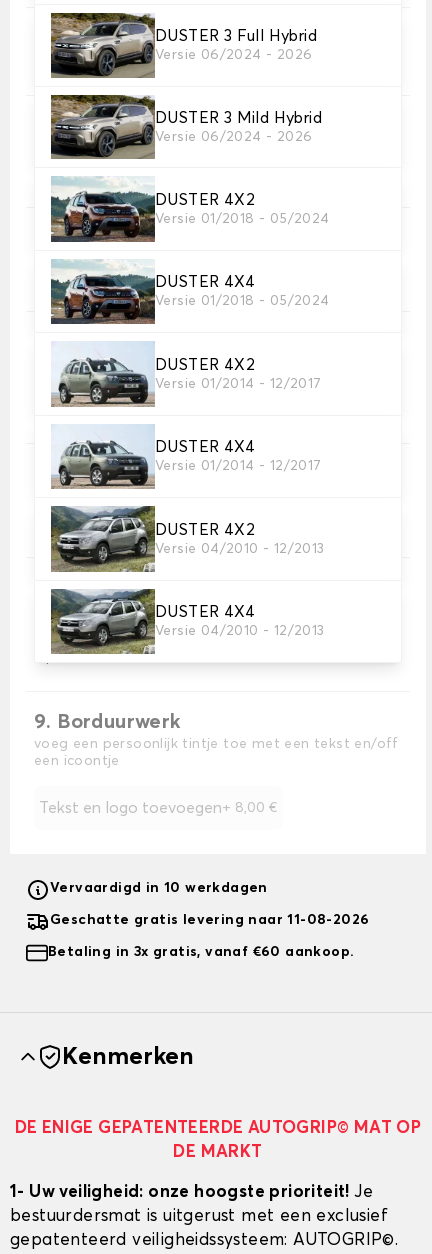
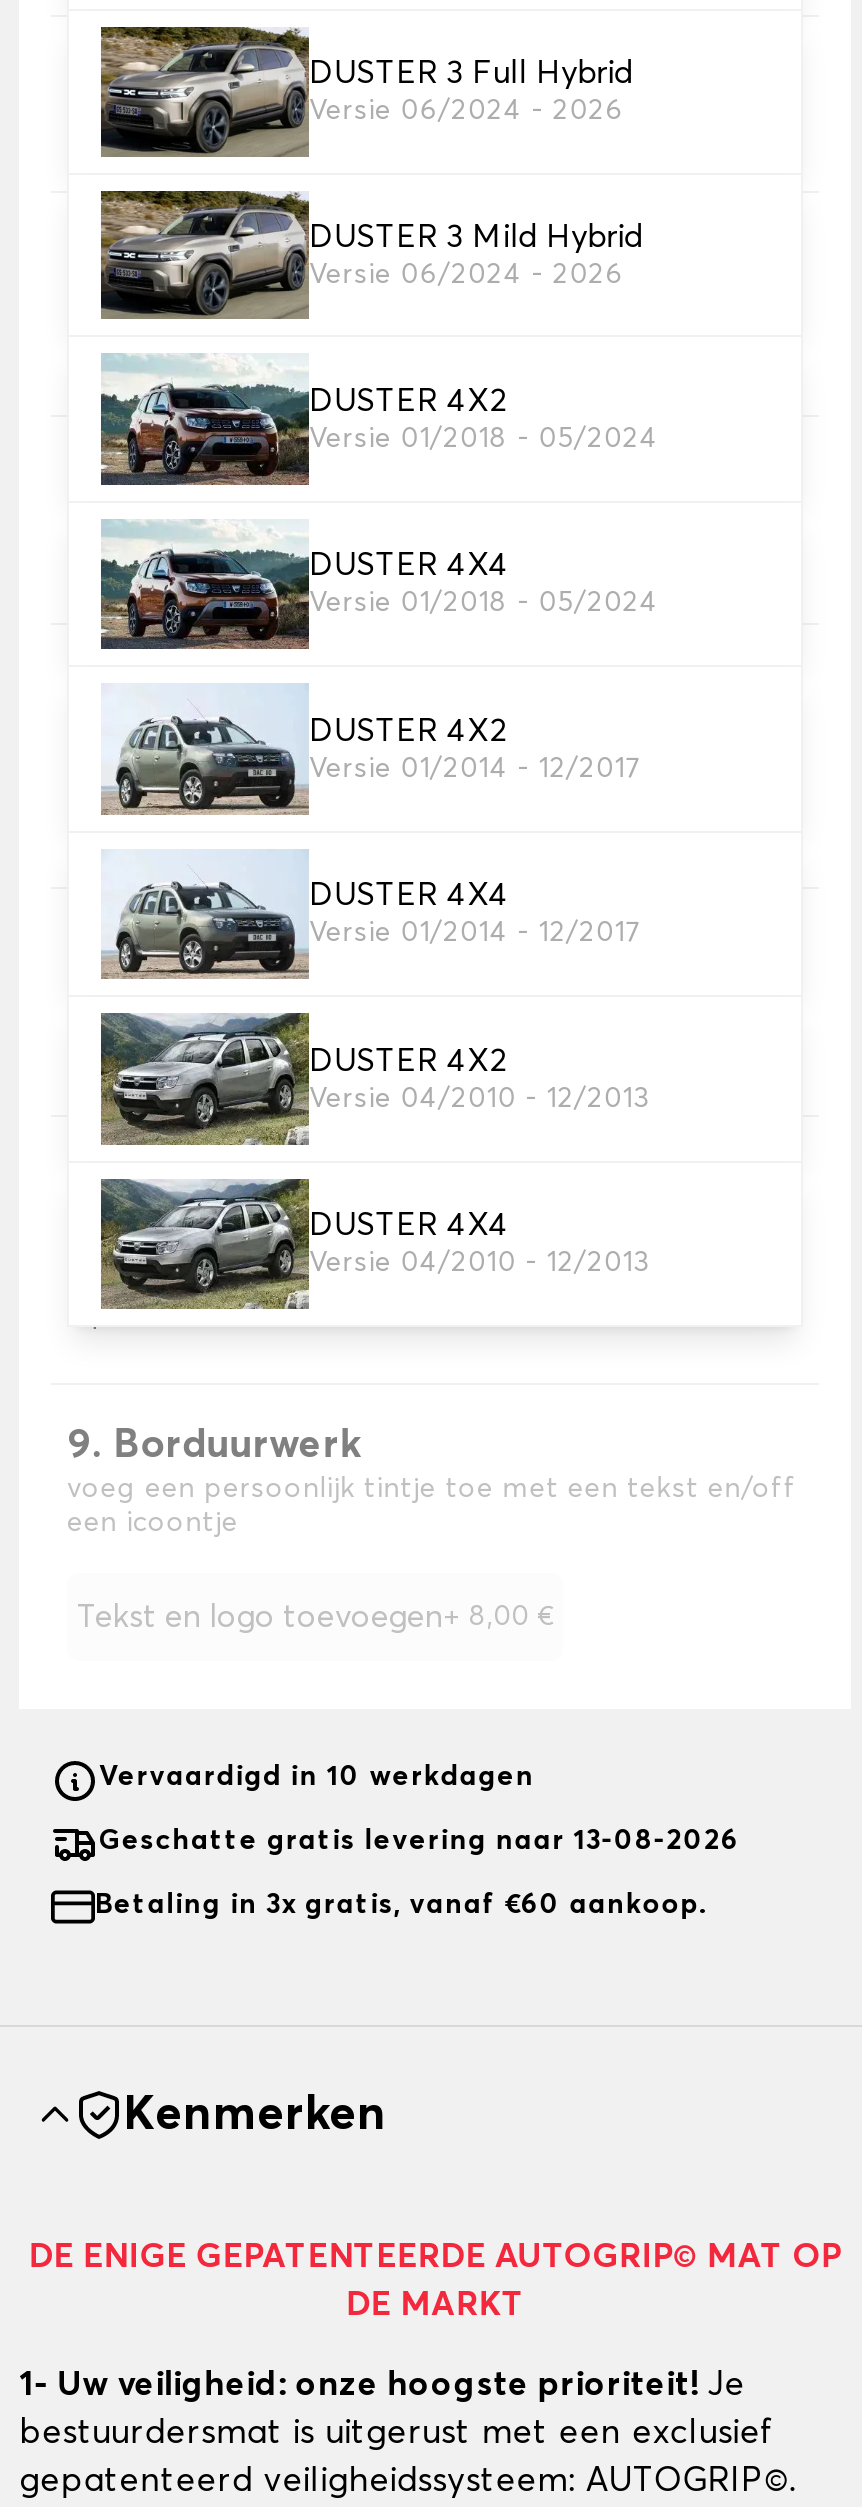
[50,913,369,927] Geschatte gratis levering naar 11-08-2026 -> [99,1826,740,1854] Geschatte gratis levering naar 13-08-2026

